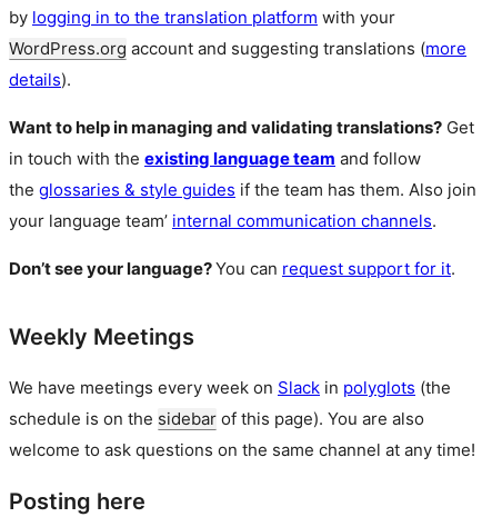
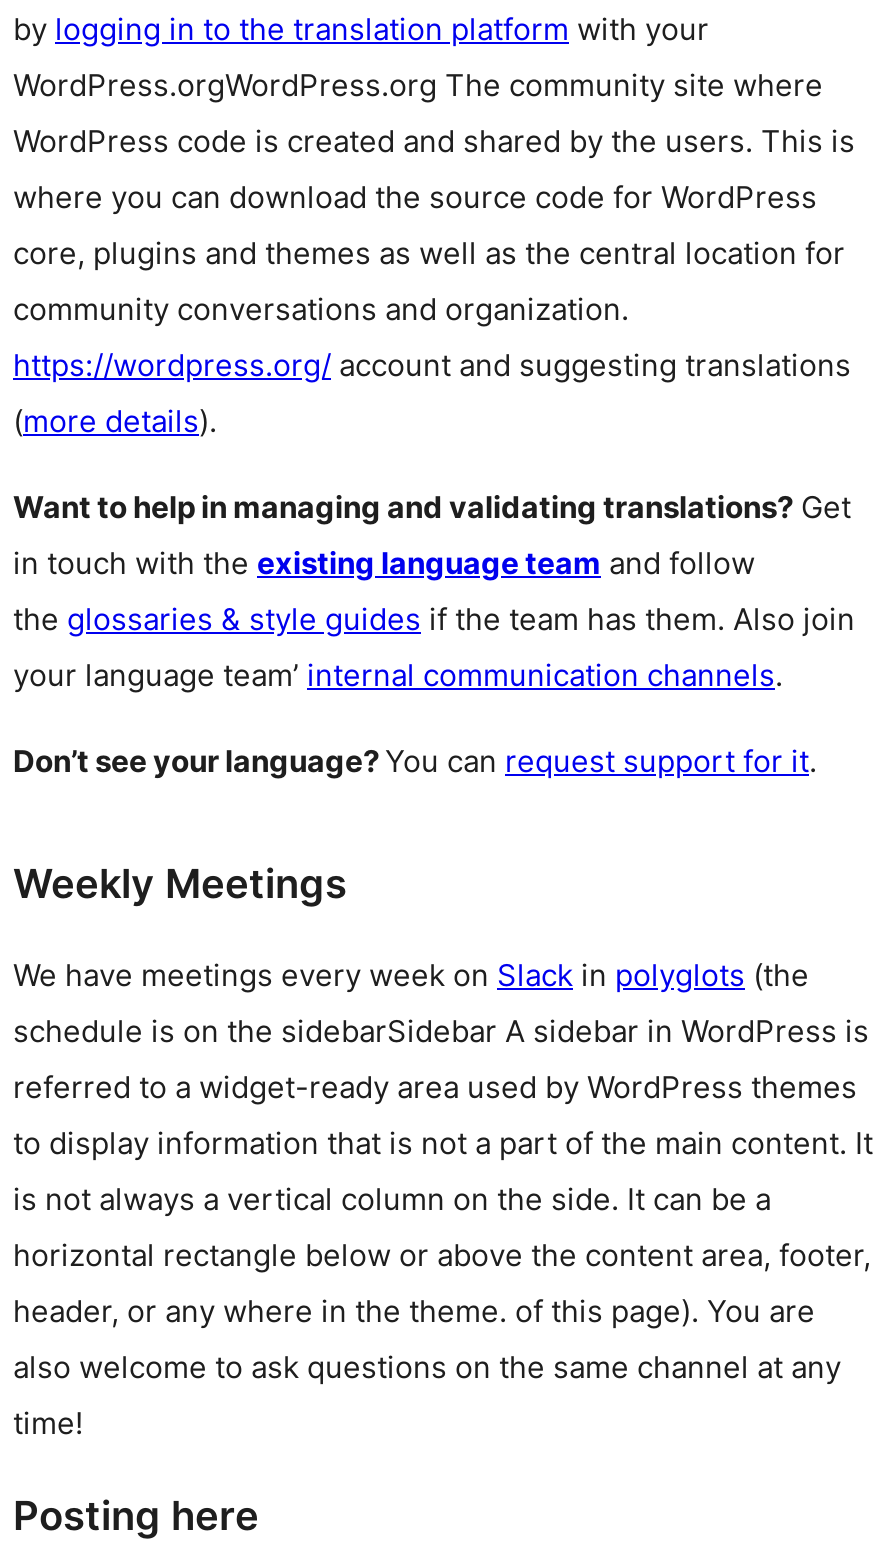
[9,38,466,90] WordPress.org account and suggesting translations (more | details). -> [13,66,855,440] WordPress.orgWordPress.org The community site where | WordPress code is created and shared by the users. This is | where you can download the source code for WordPress | core, plugins and themes as well as the central location for | community conversations and organization. | https://wordpress.org/ account and suggesting translations | (more details).
[9,408,475,460] schedule is on the sidebar of this page). You are also | welcome to ask questions on the same channel at any time! -> [13,1012,873,1442] schedule is on the sidebarSidebar A sidebar in WordPress is | referred to a widget-ready area used by WordPress themes | to display information that is not a part of the main content. It | is not always a vertical column on the side. It can be a | horizontal rectangle below or above the content area, footer, | header, or any where in the theme. of this page). You are | also welcome to ask questions on the same channel at any | time!

